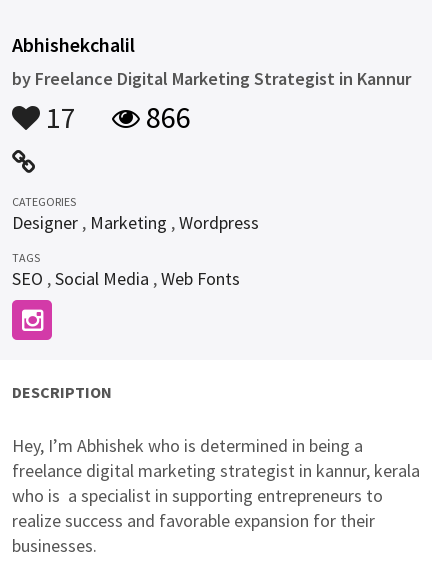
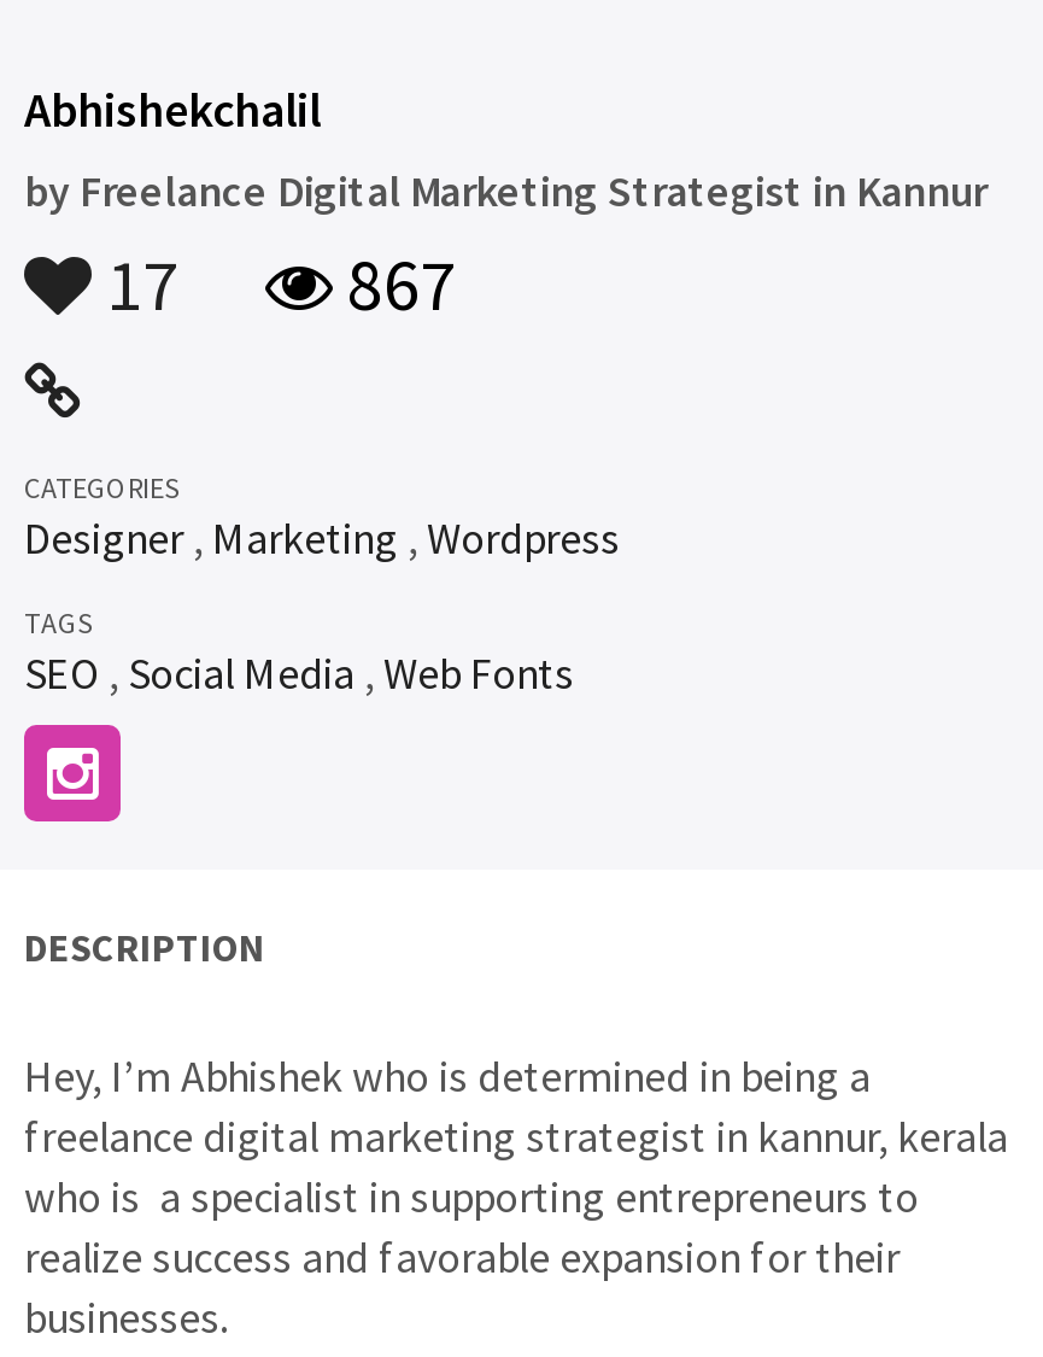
[40,98,191,136] 17 866 -> [92,237,456,329] 17 867

